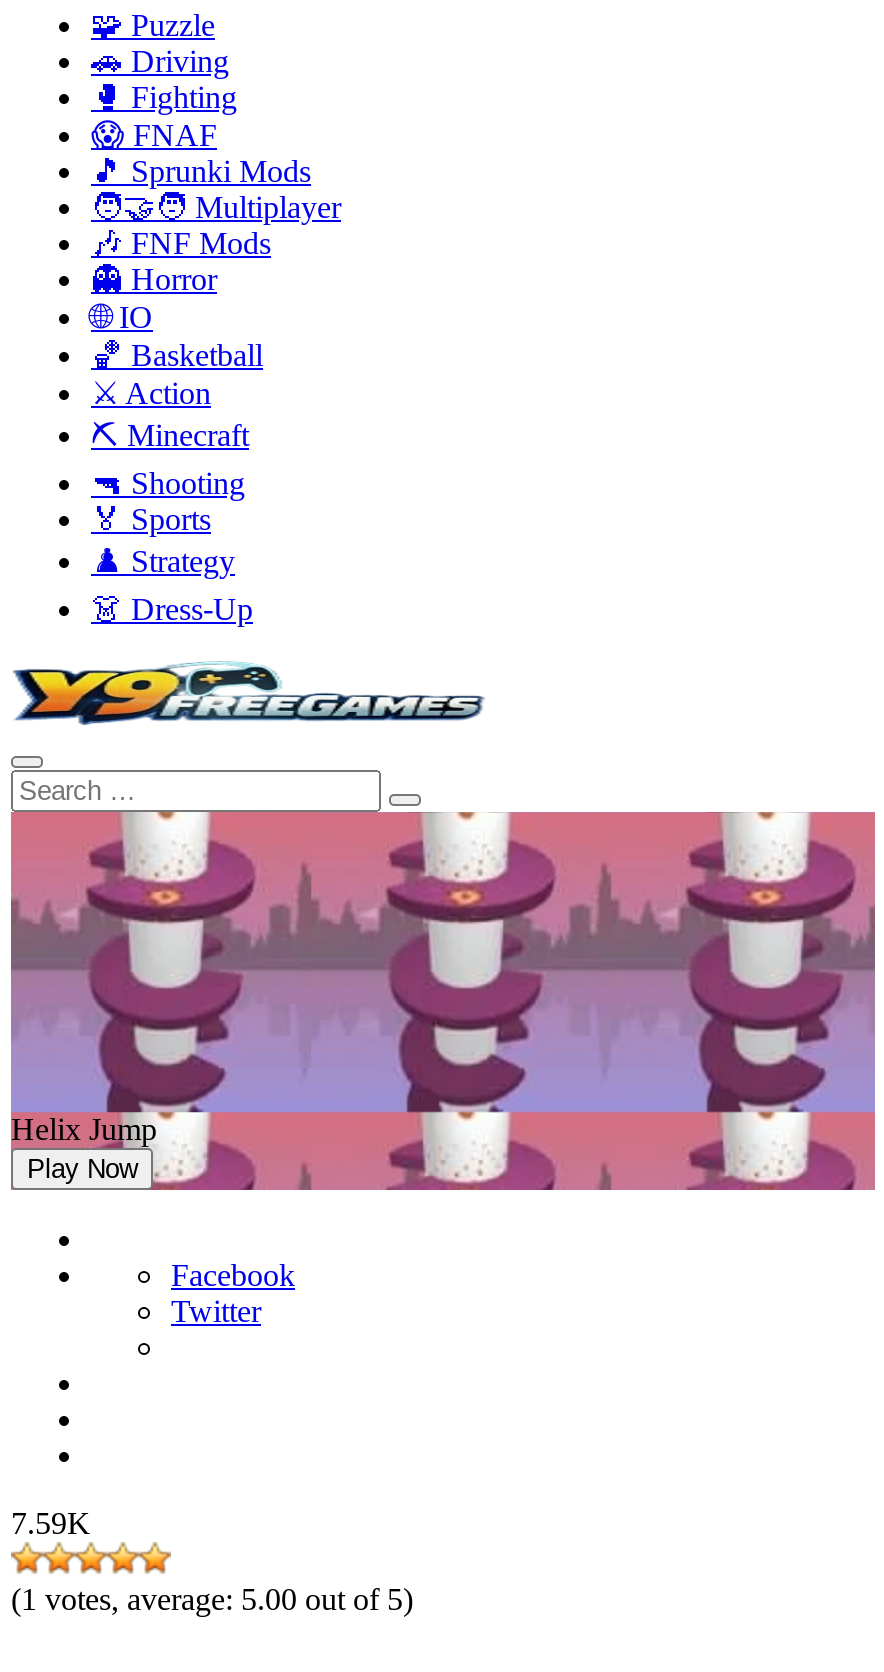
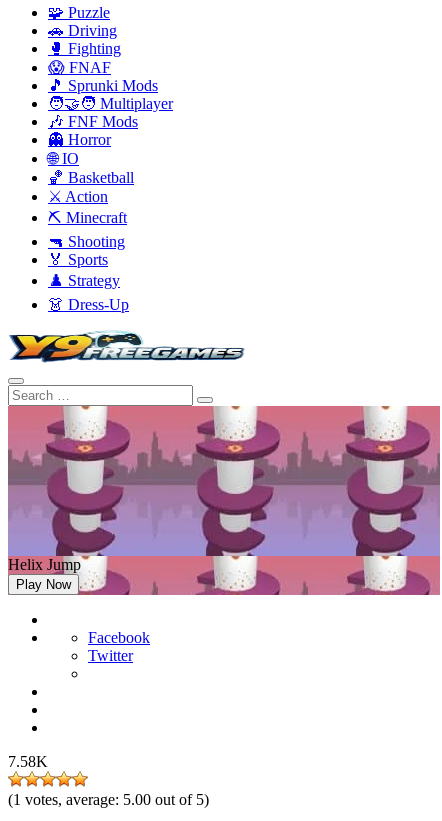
[11,1506,91,1540] 7.59K -> [8,753,48,770] 7.58K

